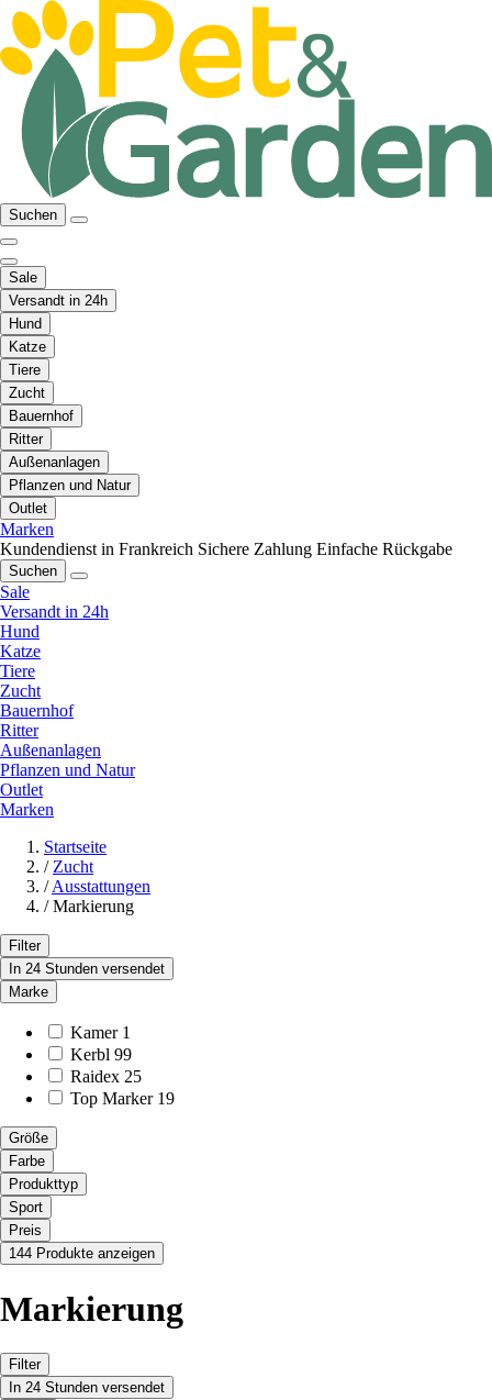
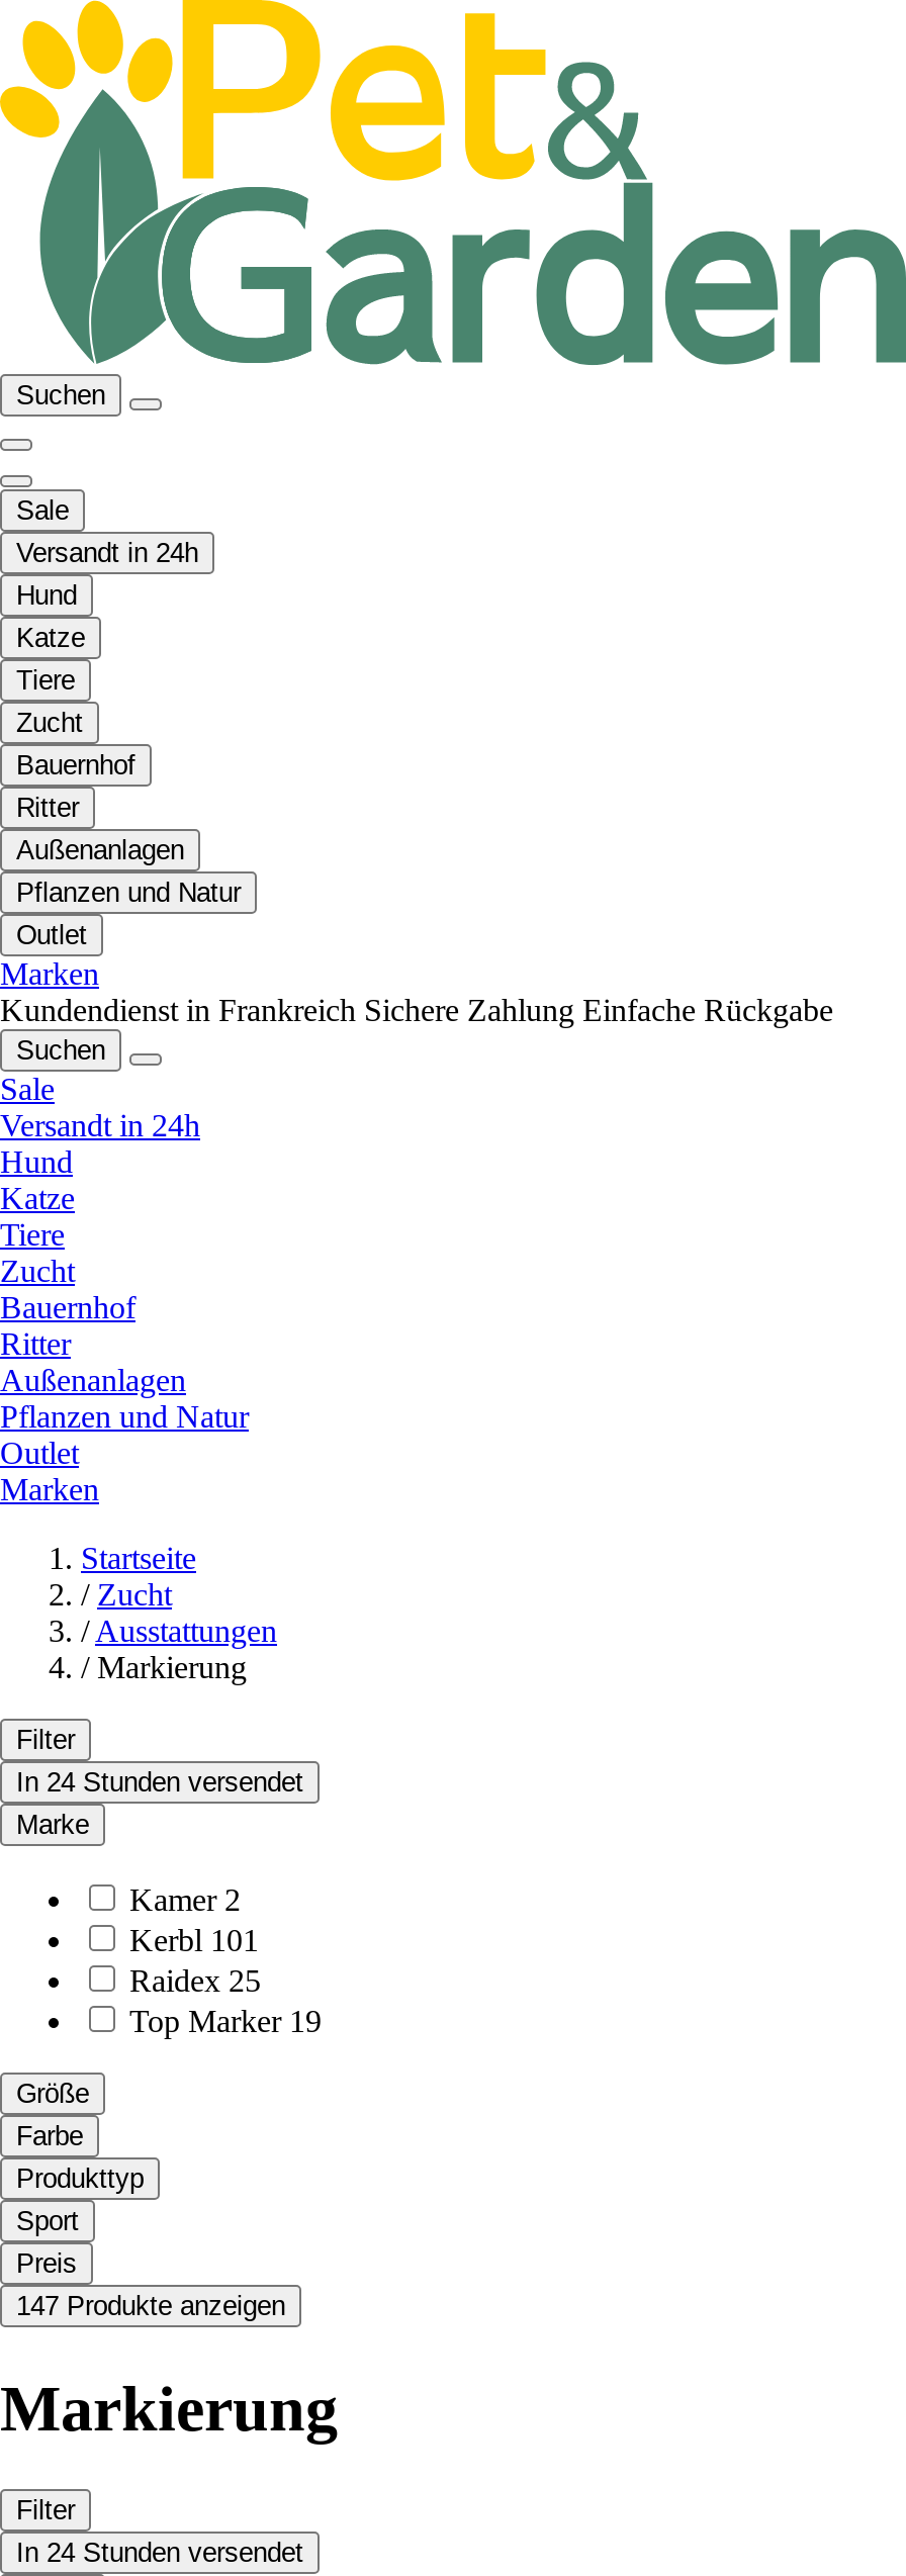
[70,1024,131,1042] Kamer 1 -> [129,1883,241,1918] Kamer 2
[70,1045,132,1064] Kerbl 99 -> [129,1924,259,1958] Kerbl 101
[9,1245,155,1262] 144 Produkte anzeigen -> [16,2292,285,2322] 147 Produkte anzeigen

